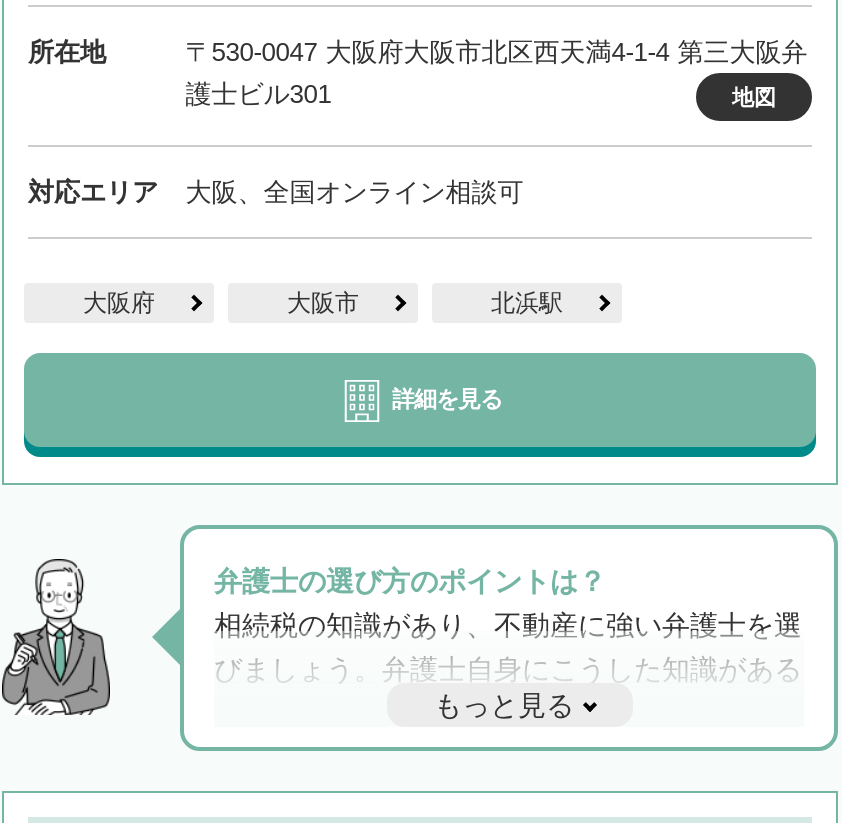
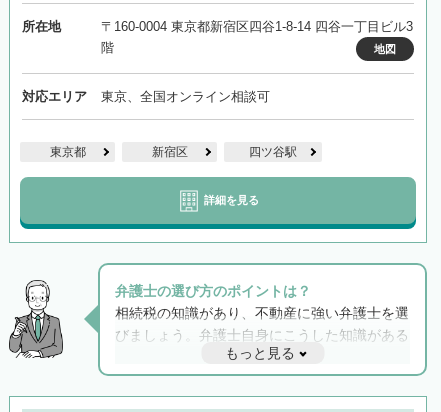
[185,36,807,108] 〒530-0047 大阪府大阪市北区西天満4-1-4 第三大阪弁 | 護士ビル301 -> [101,18,413,54] 〒160-0004 東京都新宿区四谷1-8-14 四谷一丁目ビル3 | 階
[185,176,523,206] 大阪、全国オンライン相談可 -> [101,88,270,103] 東京、全国オンライン相談可
[83,288,563,316] 大阪府 | 大阪市 | 北浜駅 -> [49,144,297,158] 東京都 | 新宿区 | 四ツ谷駅

